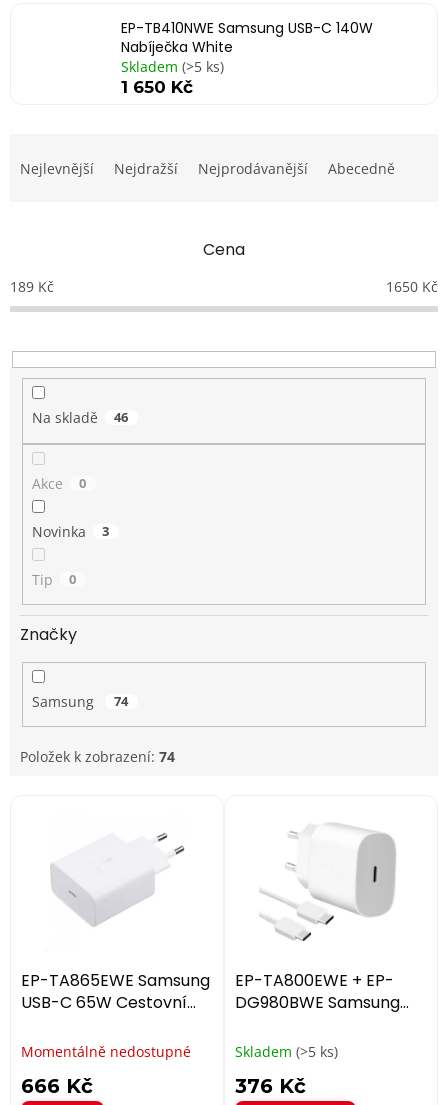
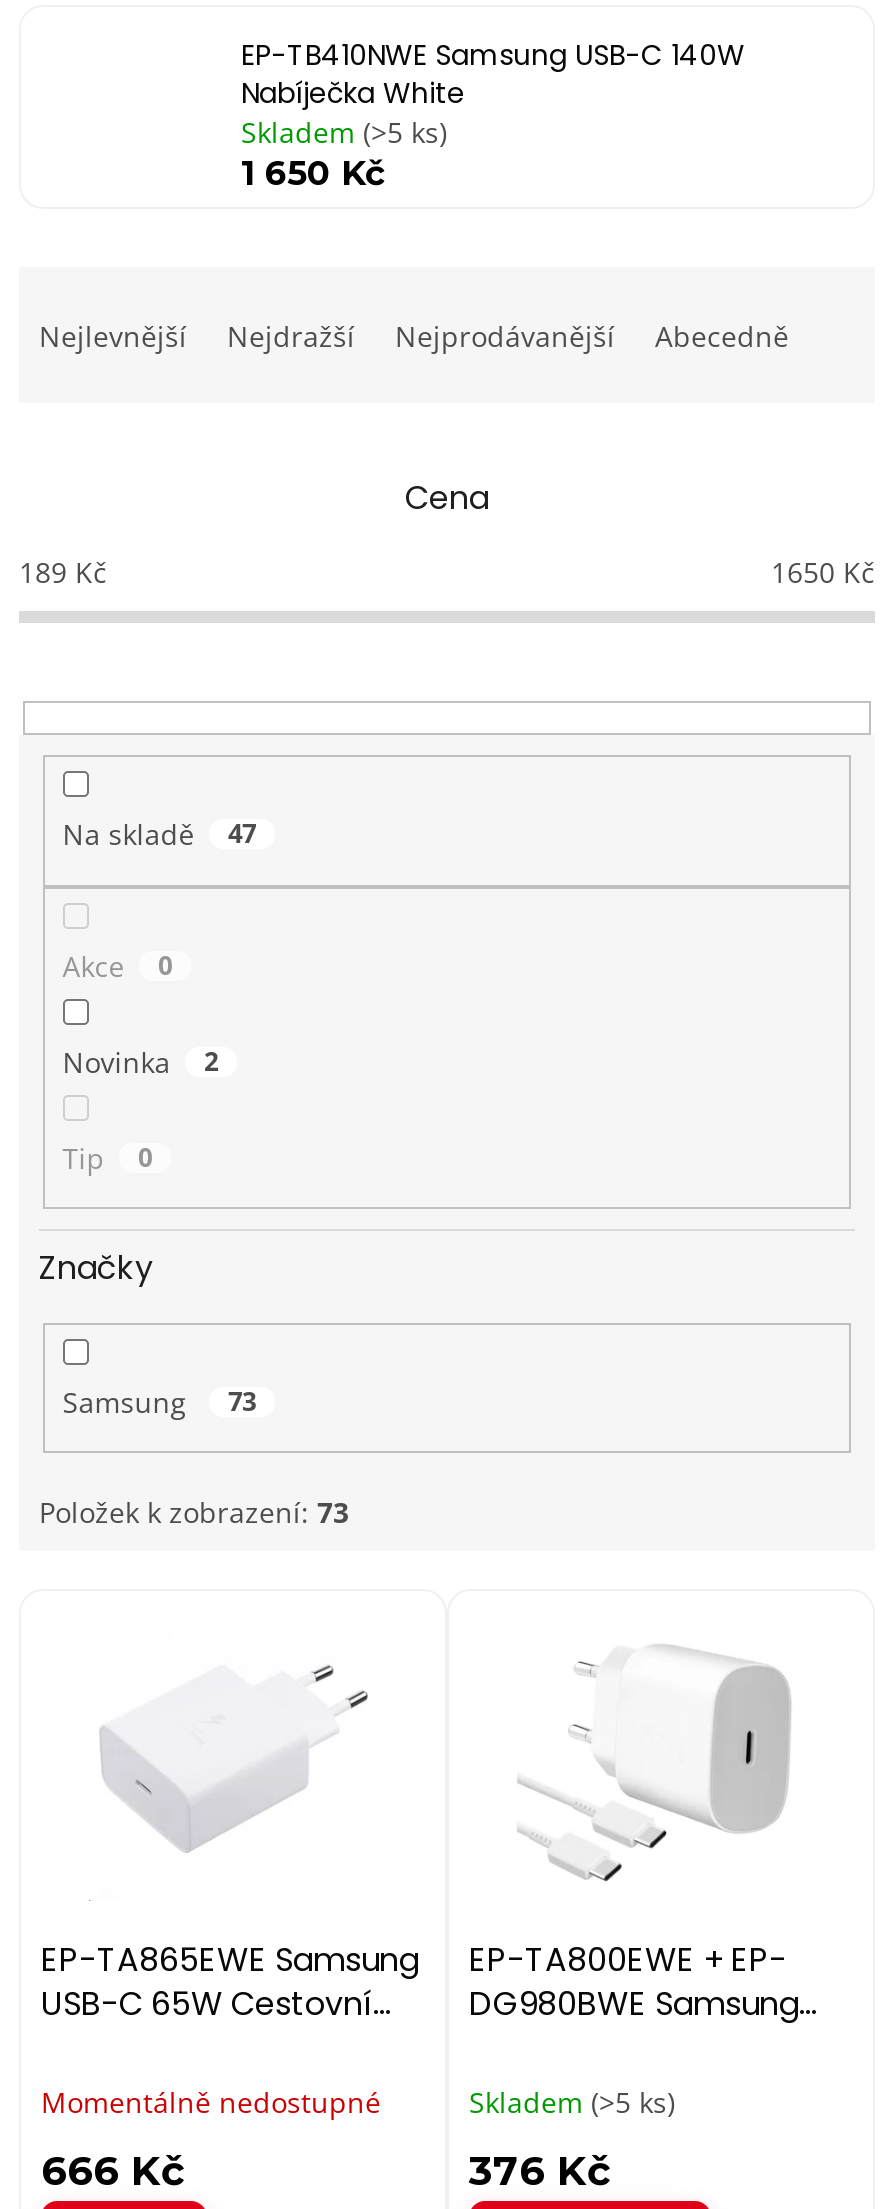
[114,408,128,426] 46 -> [228,815,256,851] 47
[32,521,109,540] Novinka 3 -> [63,1042,218,1080] Novinka 2
[32,692,128,711] Samsung 74 -> [63,1383,256,1421] Samsung 73
[20,747,175,766] Položek k zobrazení: 74 -> [39,1494,349,1532] Položek k zobrazení: 73

